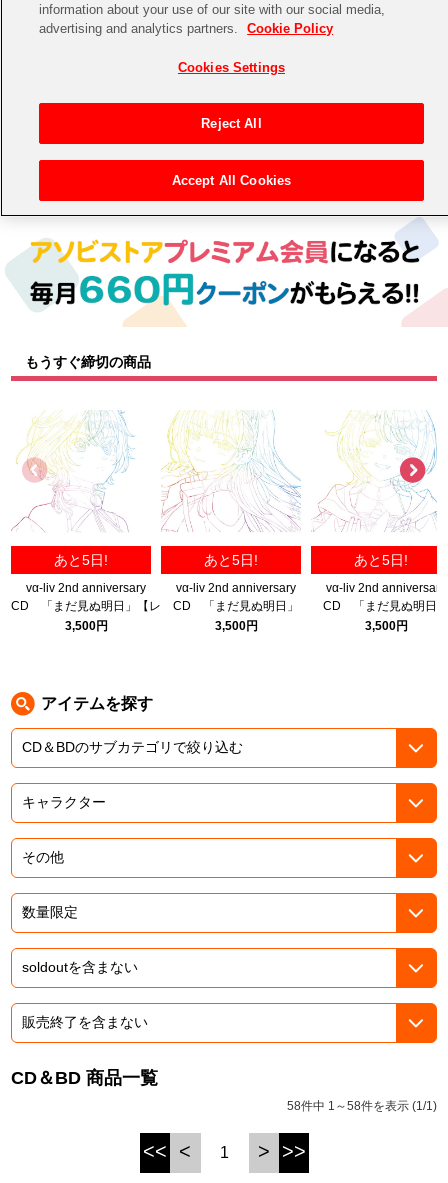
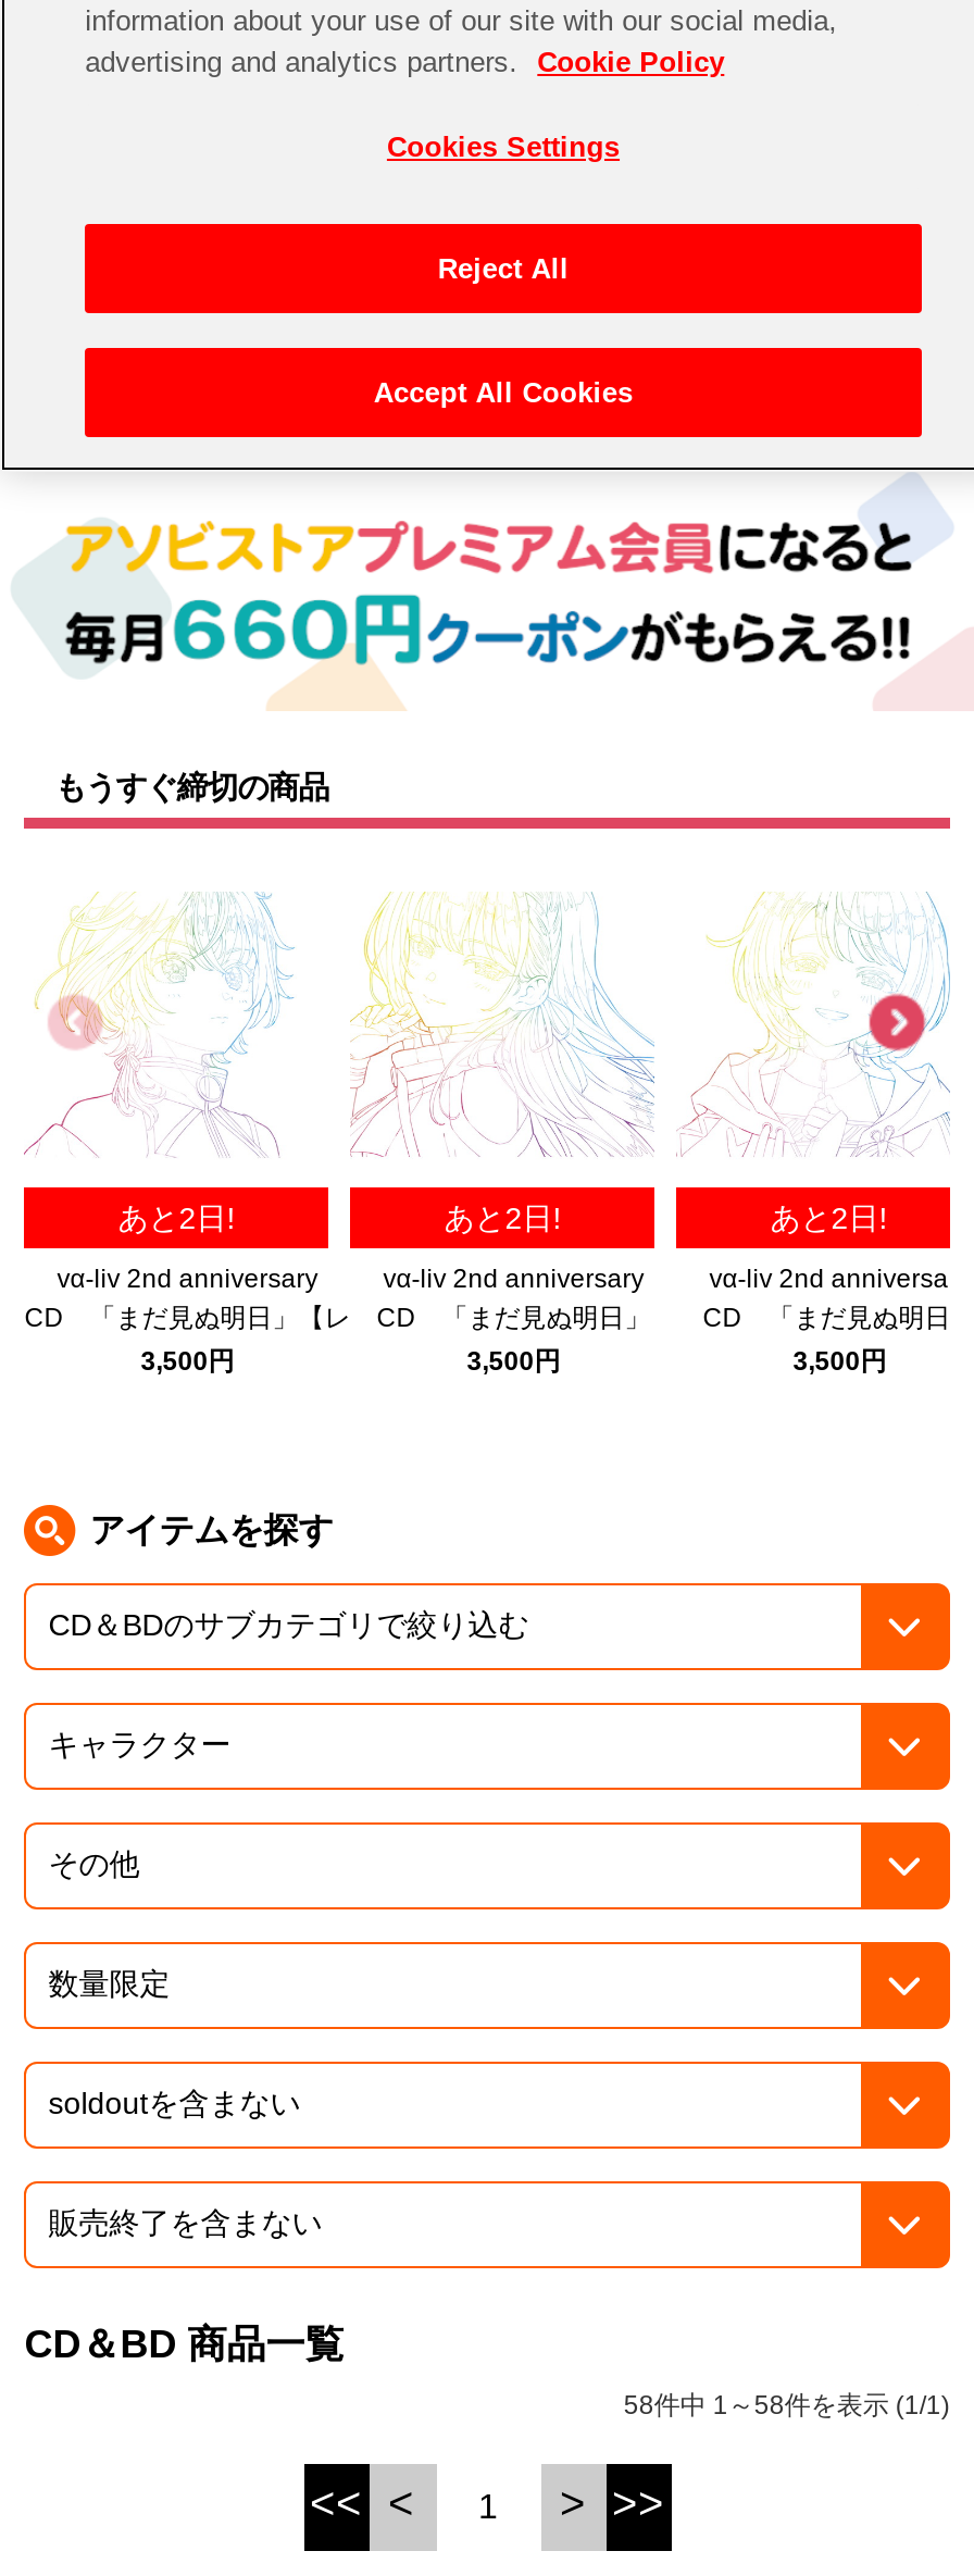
[54,552,108,568] あと5日! -> [118,1201,235,1236] あと2日!
[204,552,258,568] あと5日! -> [444,1201,561,1236] あと2日!
[354,552,408,568] あと5日! -> [770,1201,887,1236] あと2日!

